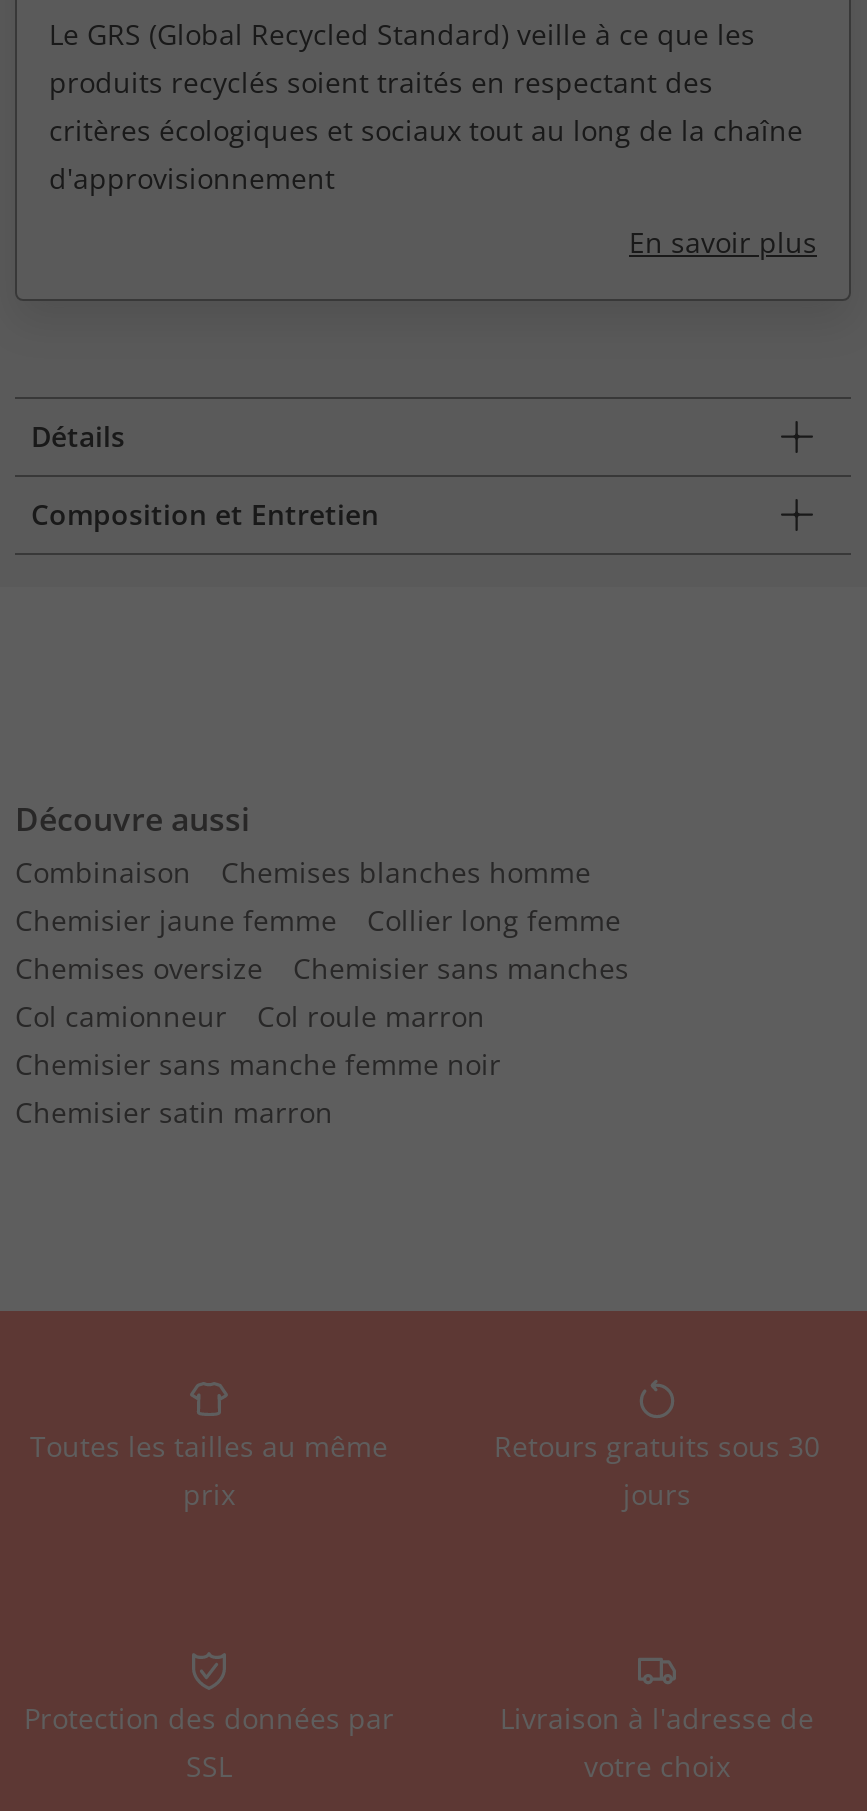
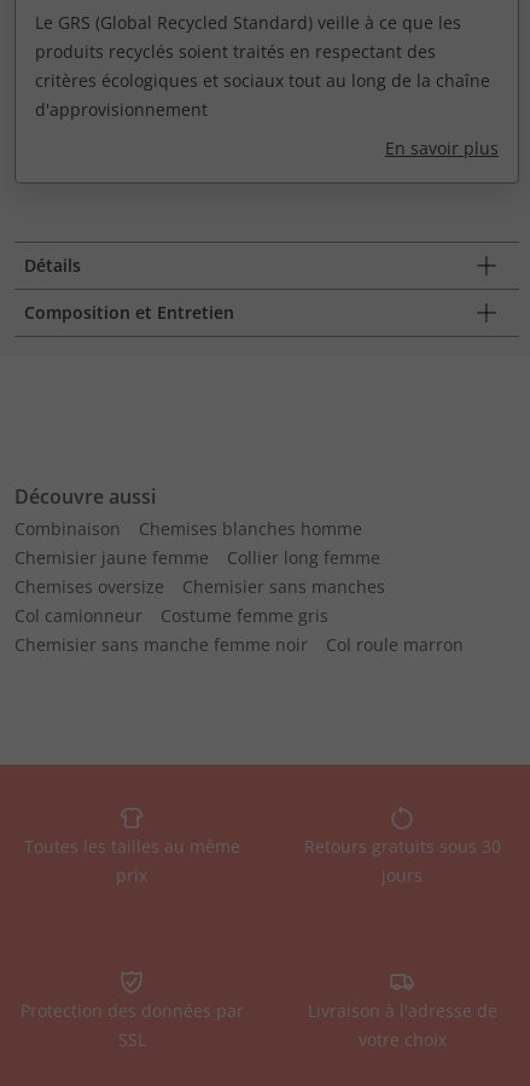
moved [257,997,485,1035] -> [326,633,464,656]: Col roule marron
none -> [161,604,328,627] Costume femme gris
[15,1093,333,1131] Chemisier satin marron -> none

